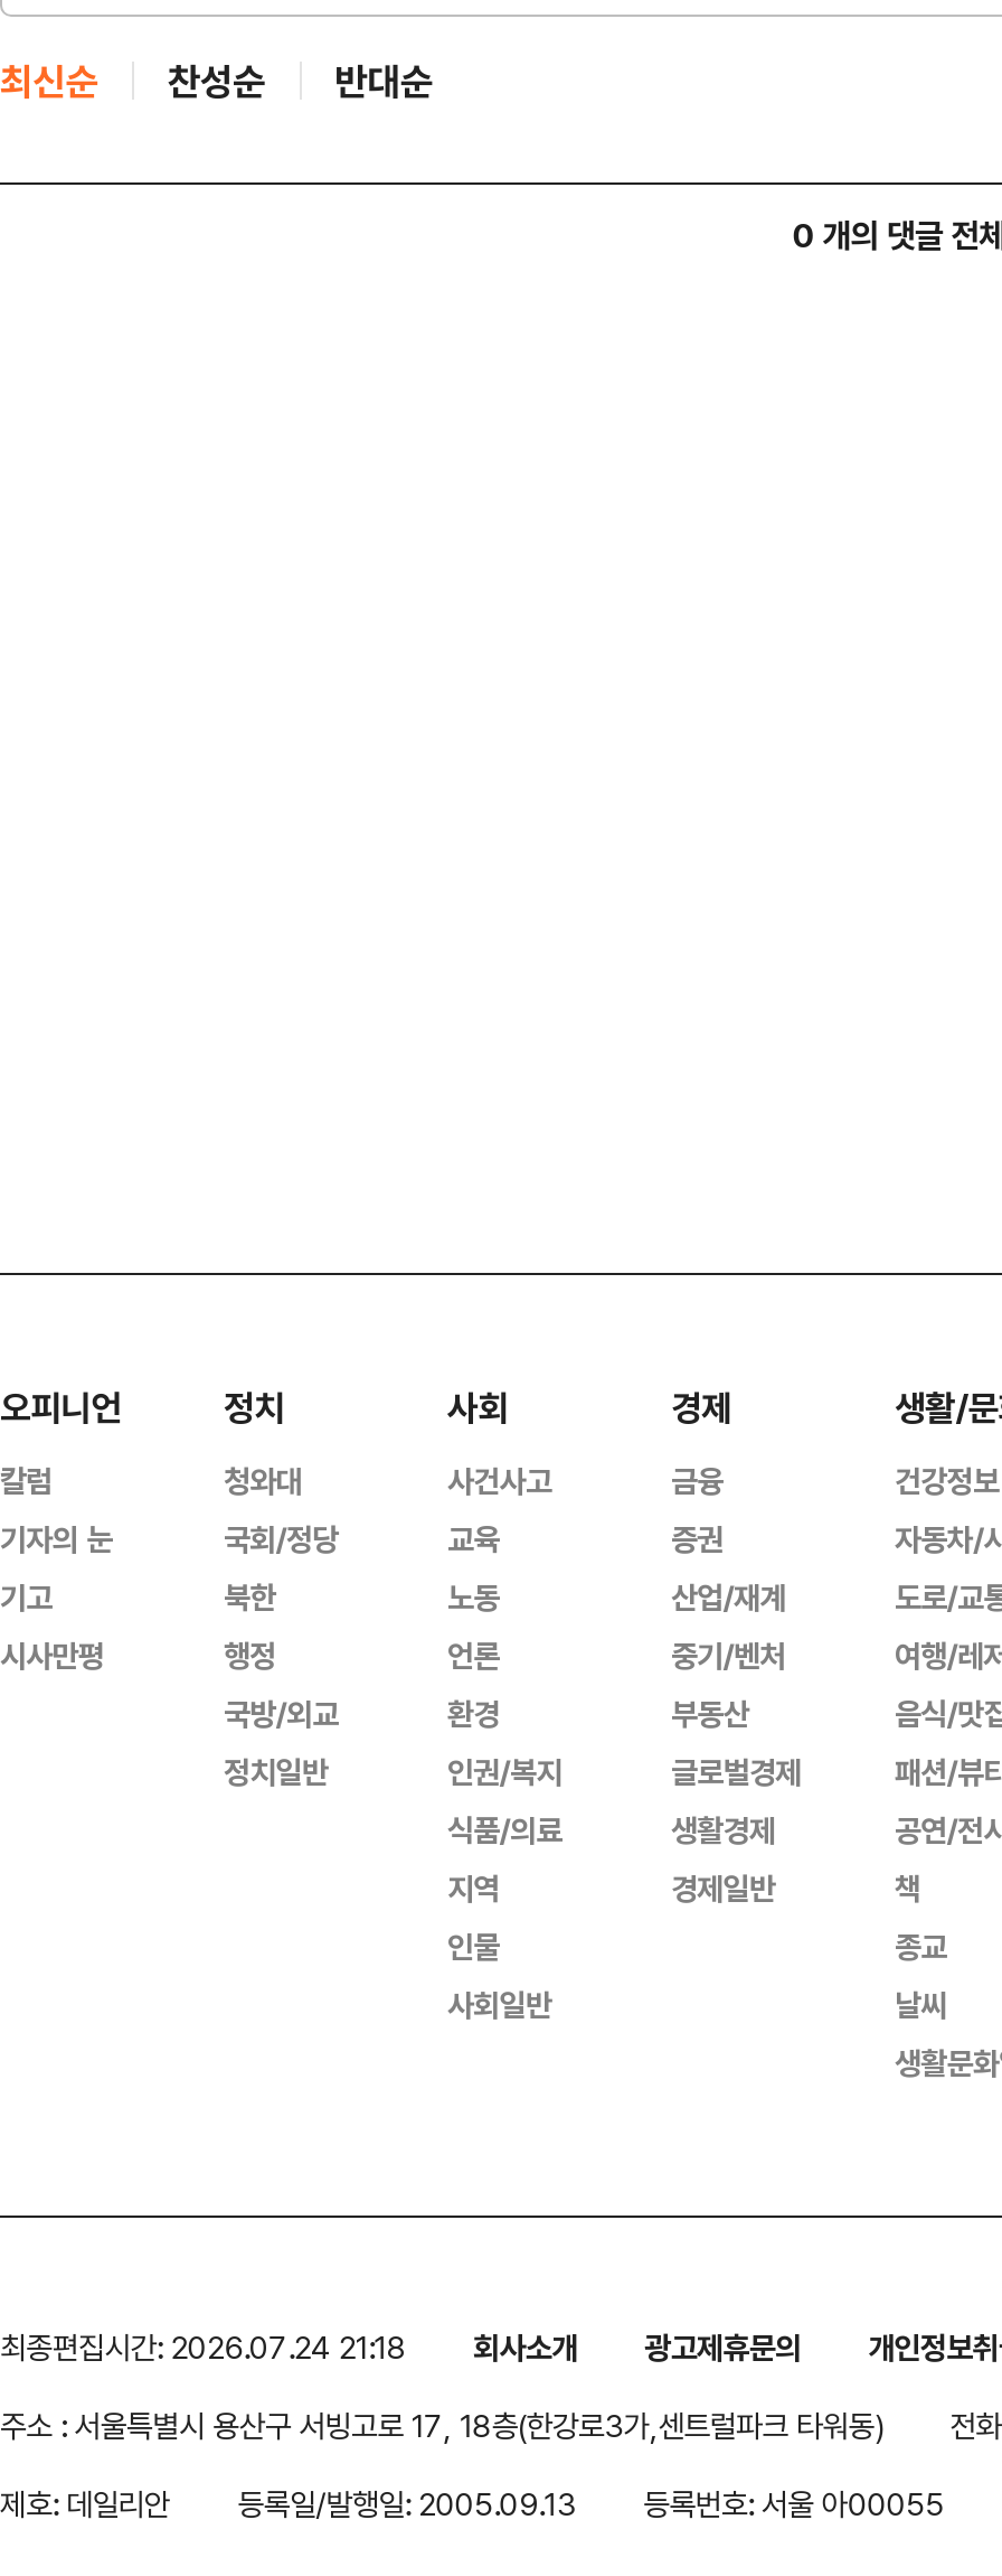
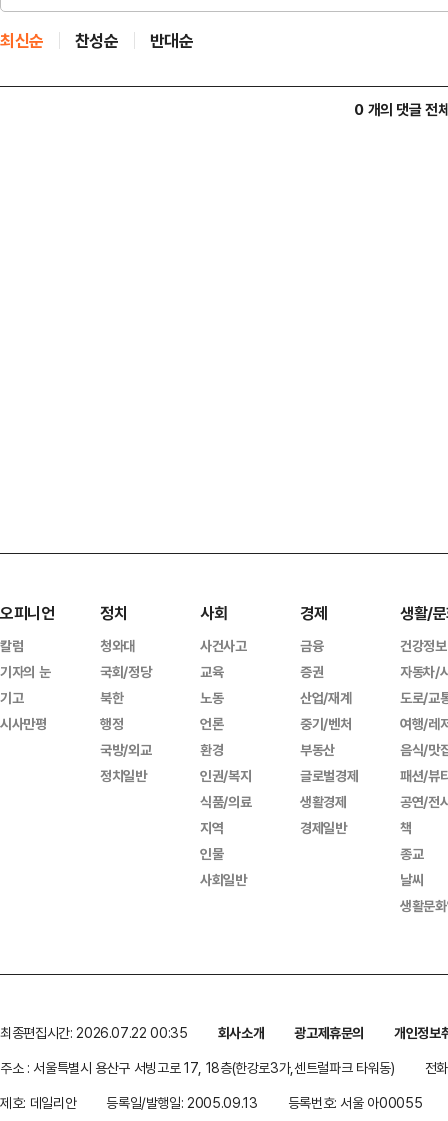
[0,2325,406,2368] 최종편집시간: 2026.07.24 21:18 -> [0,1023,188,1042] 최종편집시간: 2026.07.22 00:35

